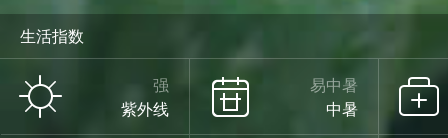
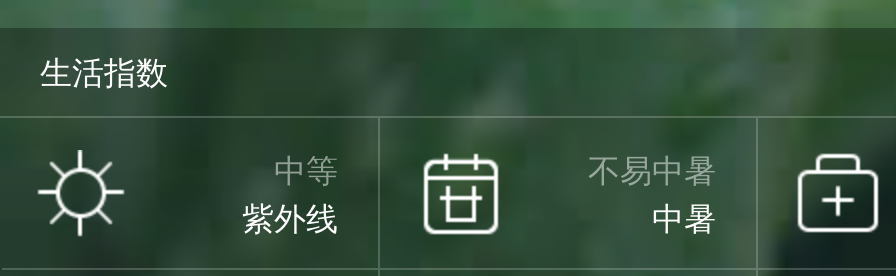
[153,74,169,96] 强 -> [274,148,338,192] 中等
[310,74,358,96] 易中暑 -> [588,148,716,192] 不易中暑

